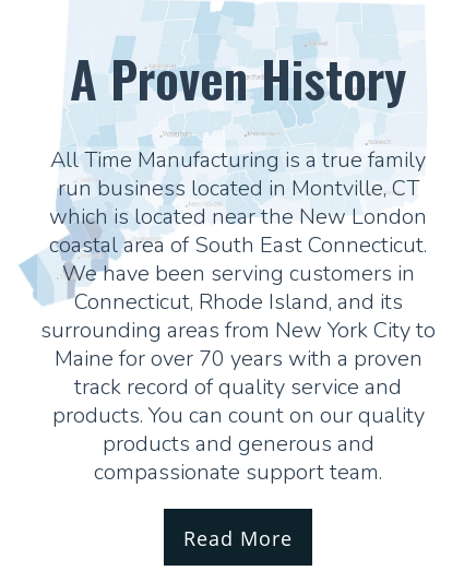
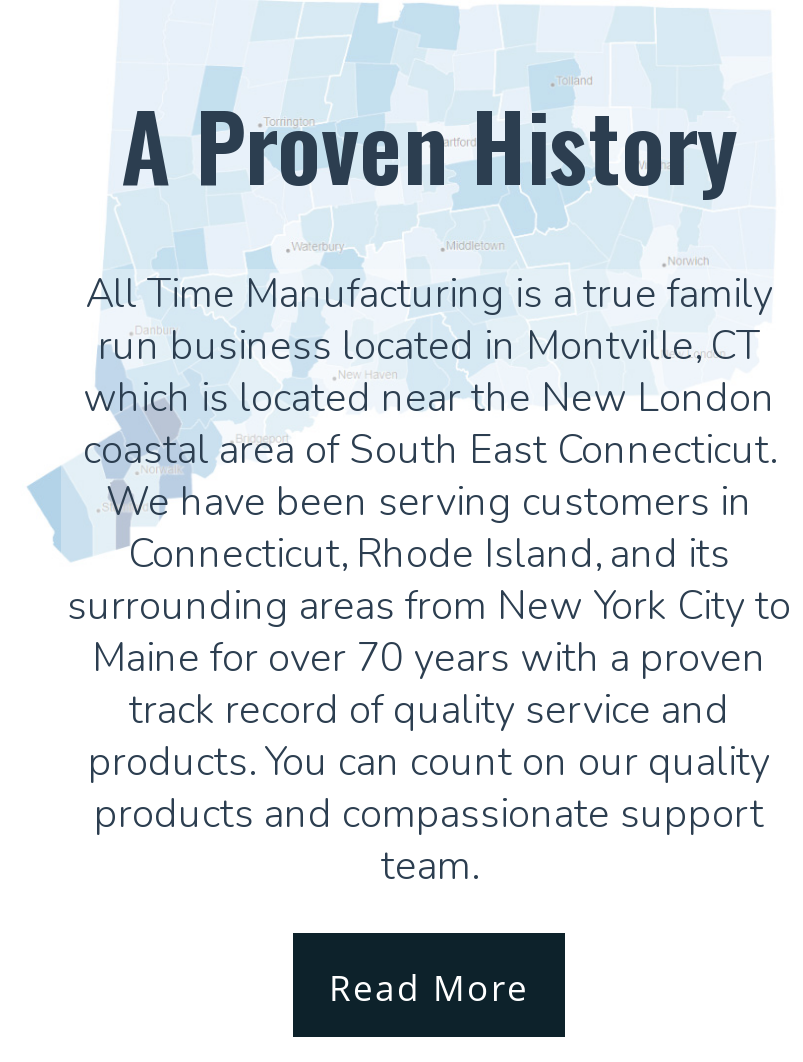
[94,430,382,487] products and generous and | compassionate support team. -> [94,787,764,893] products and compassionate support | team.

